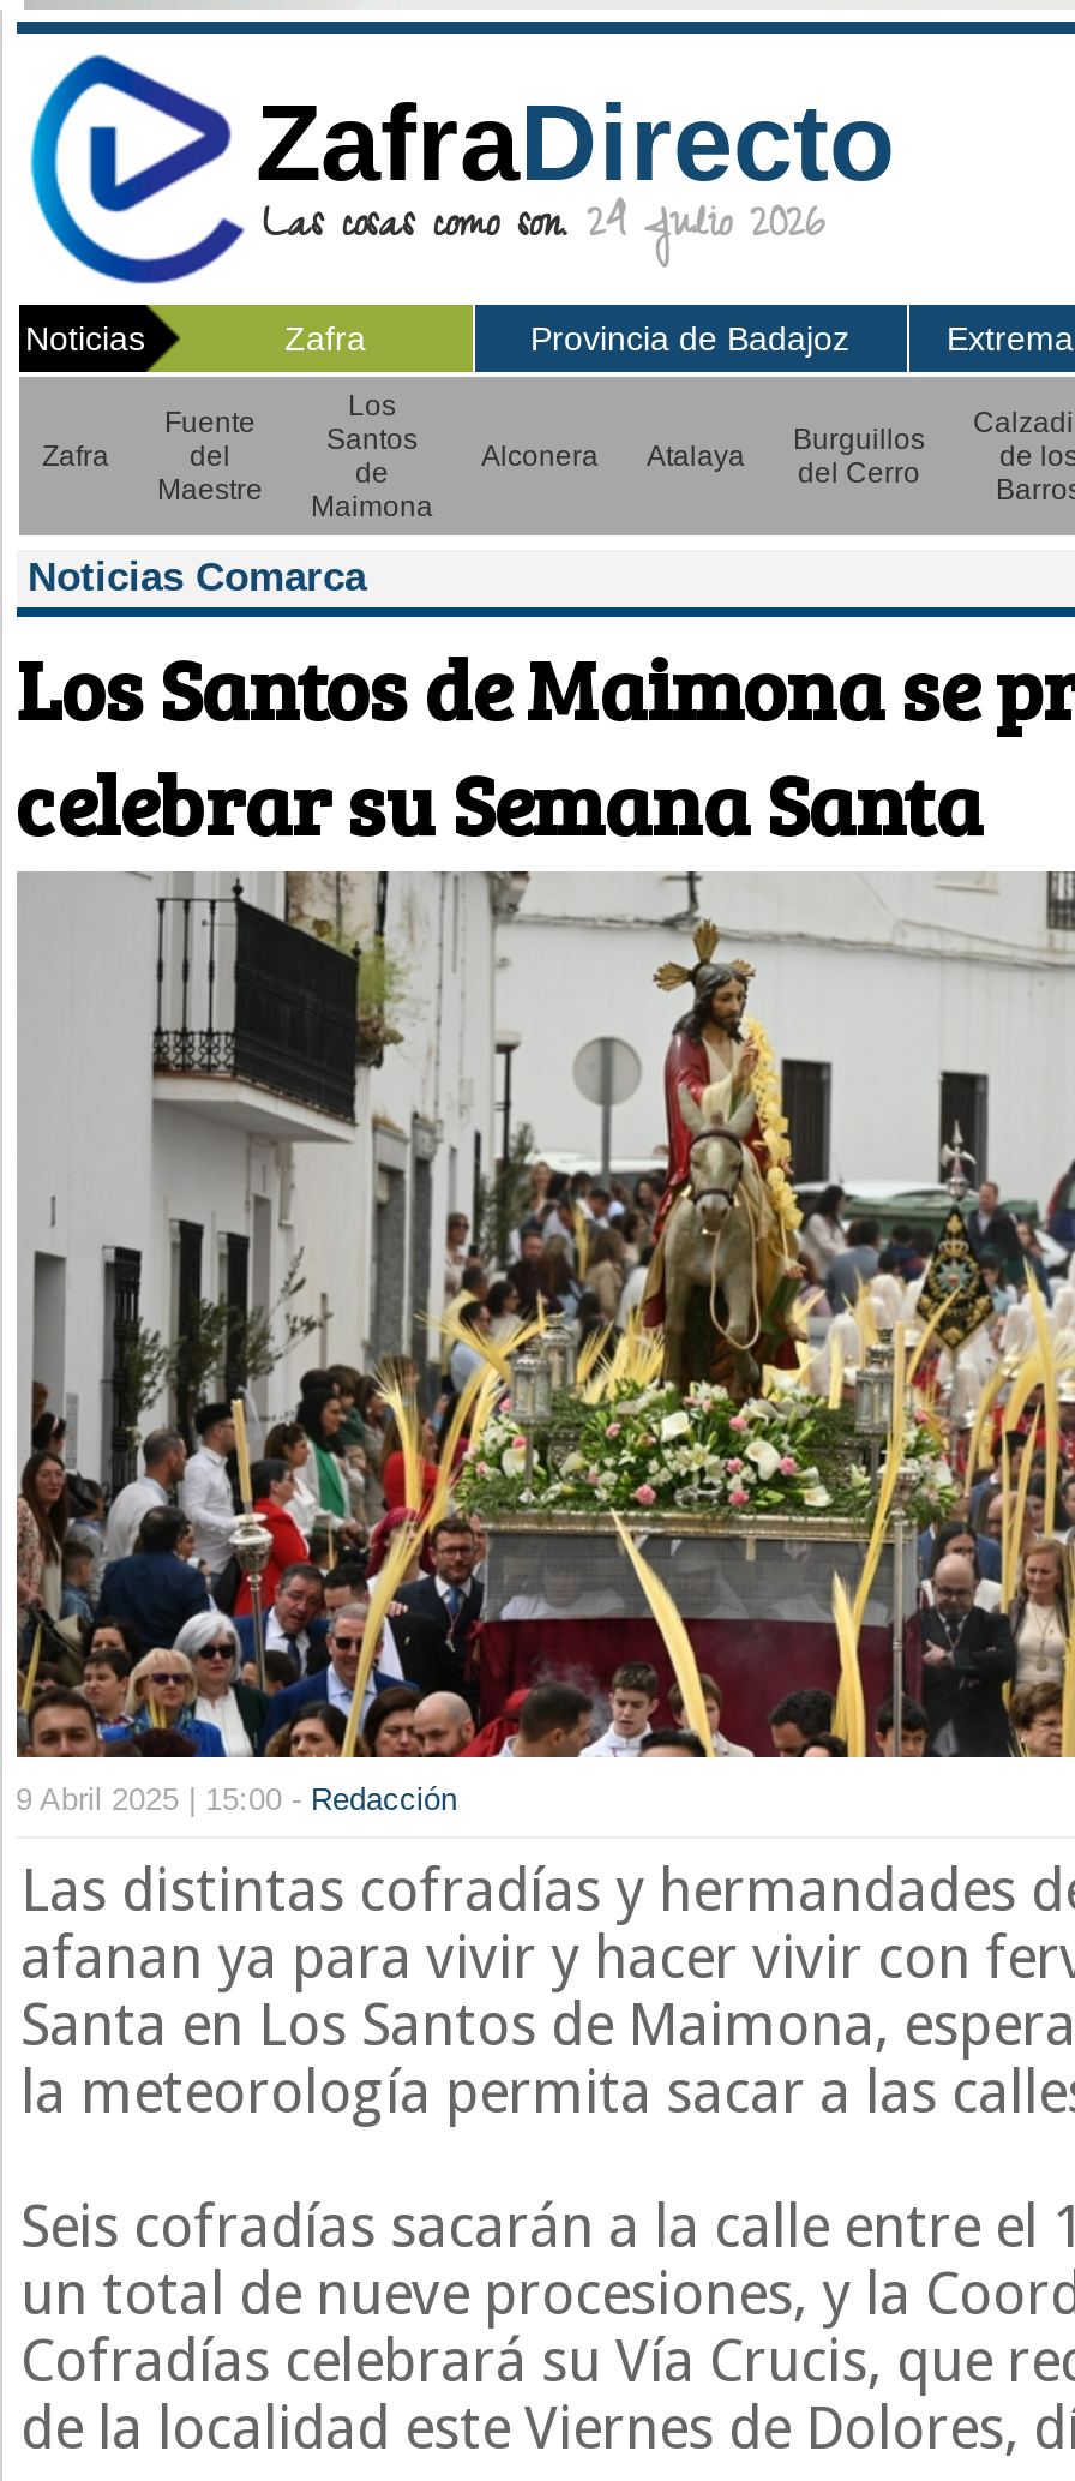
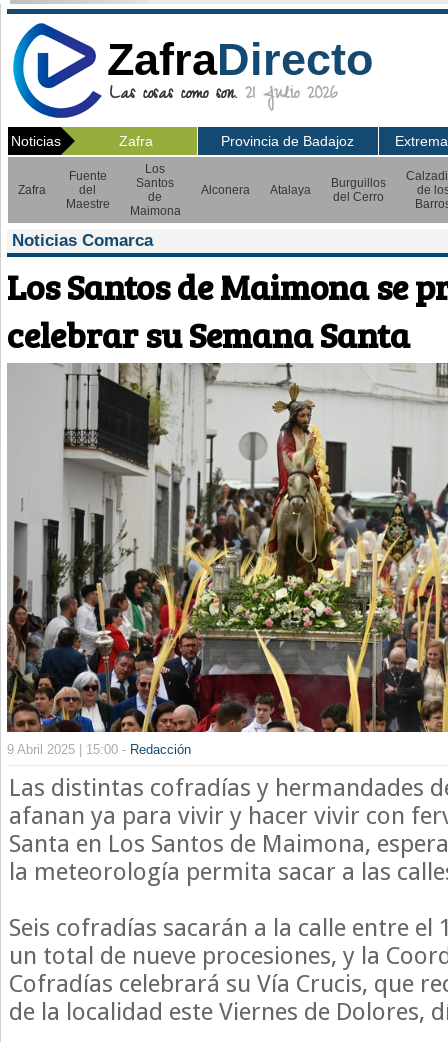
[263,192,822,266] Las cosas como son. 24 Julio 2026 -> [109,80,336,111] Las cosas como son. 21 Julio 2026

